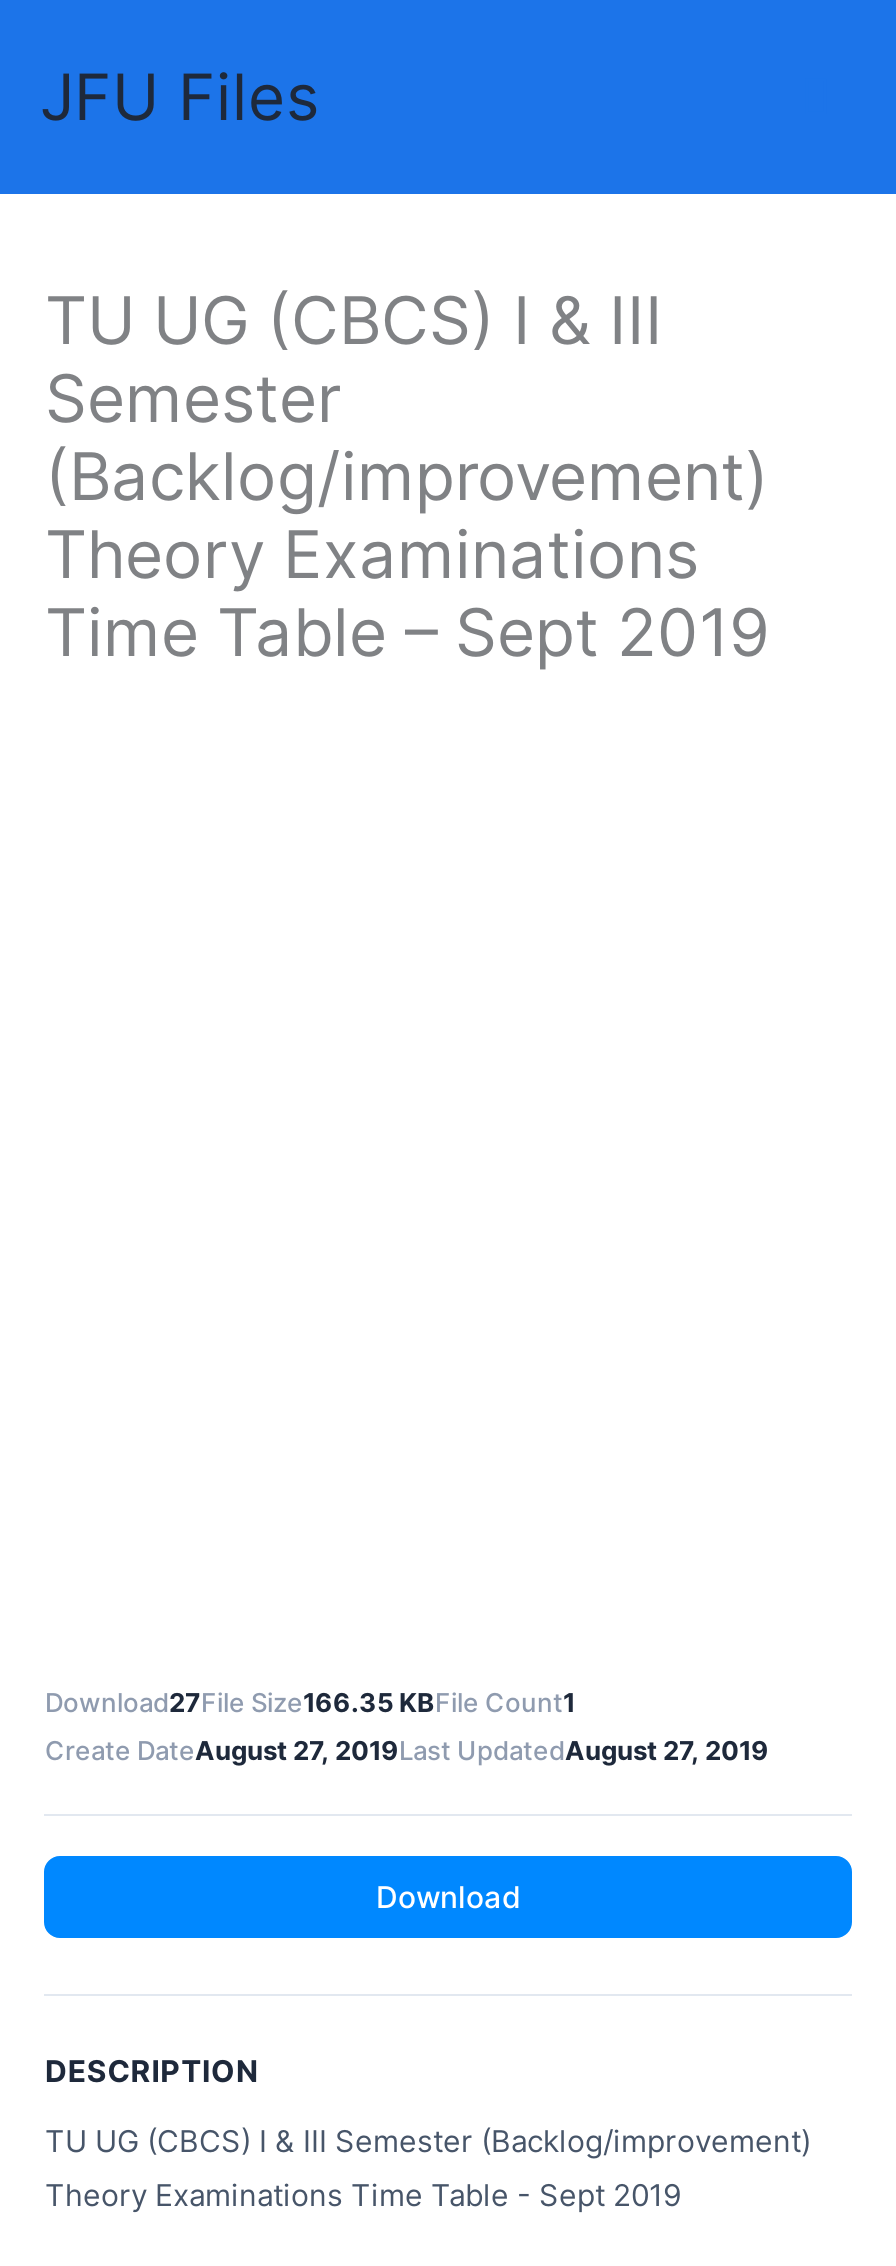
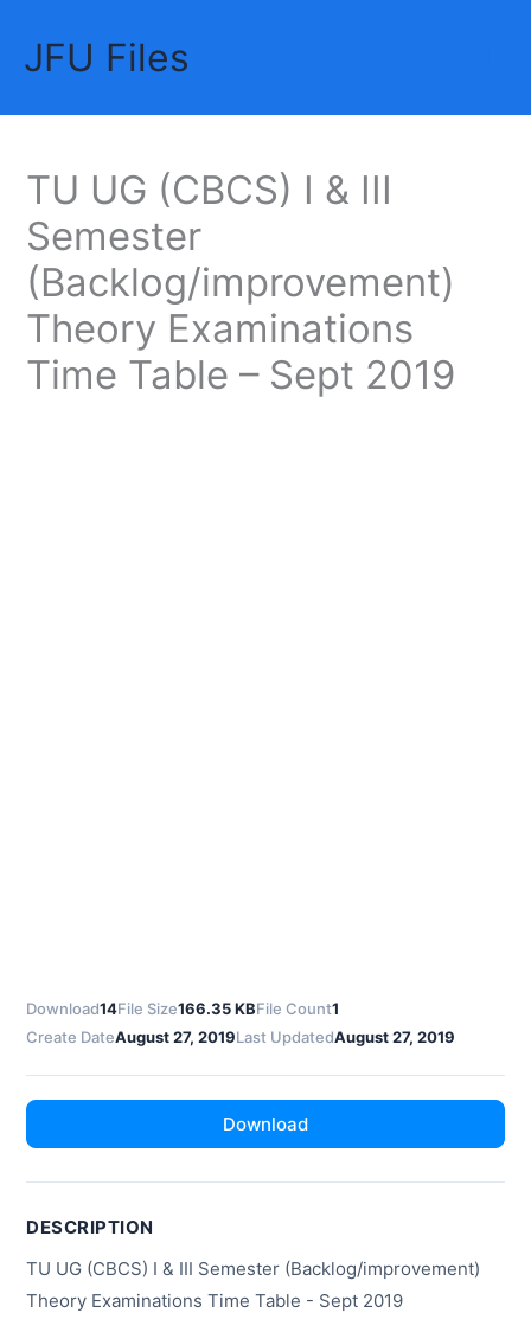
[45,1685,575,1717] Download27File Size166.35 KBFile Count1 -> [27,999,340,1017] Download14File Size166.35 KBFile Count1

